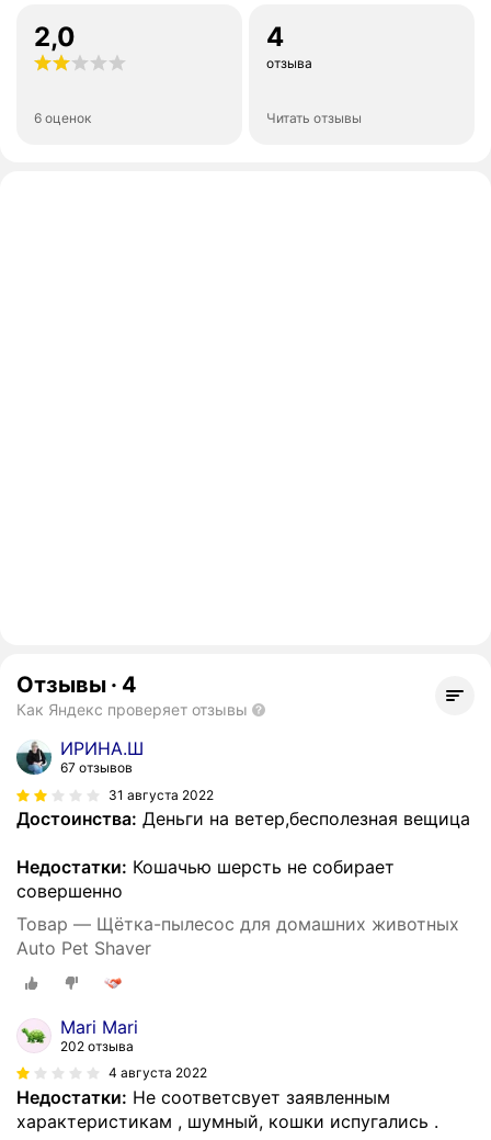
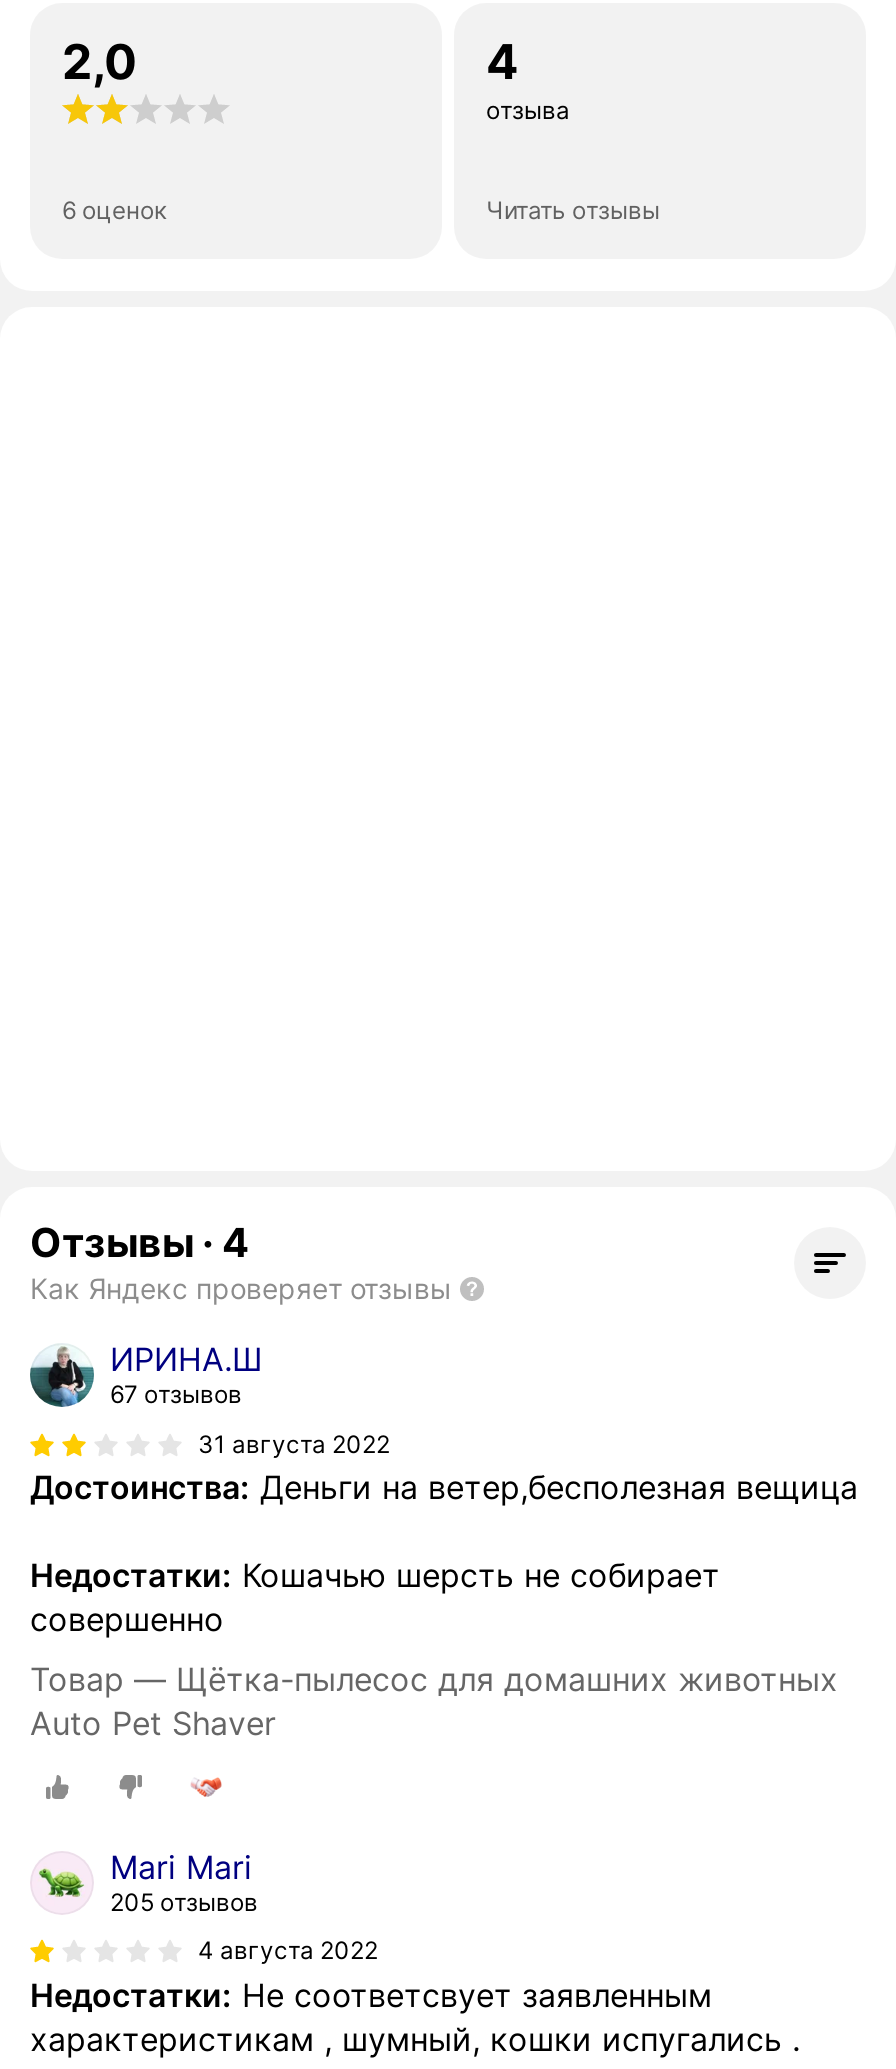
[60,1038,134,1054] 202 отзыва -> [110,1886,258,1916] 205 отзывов

